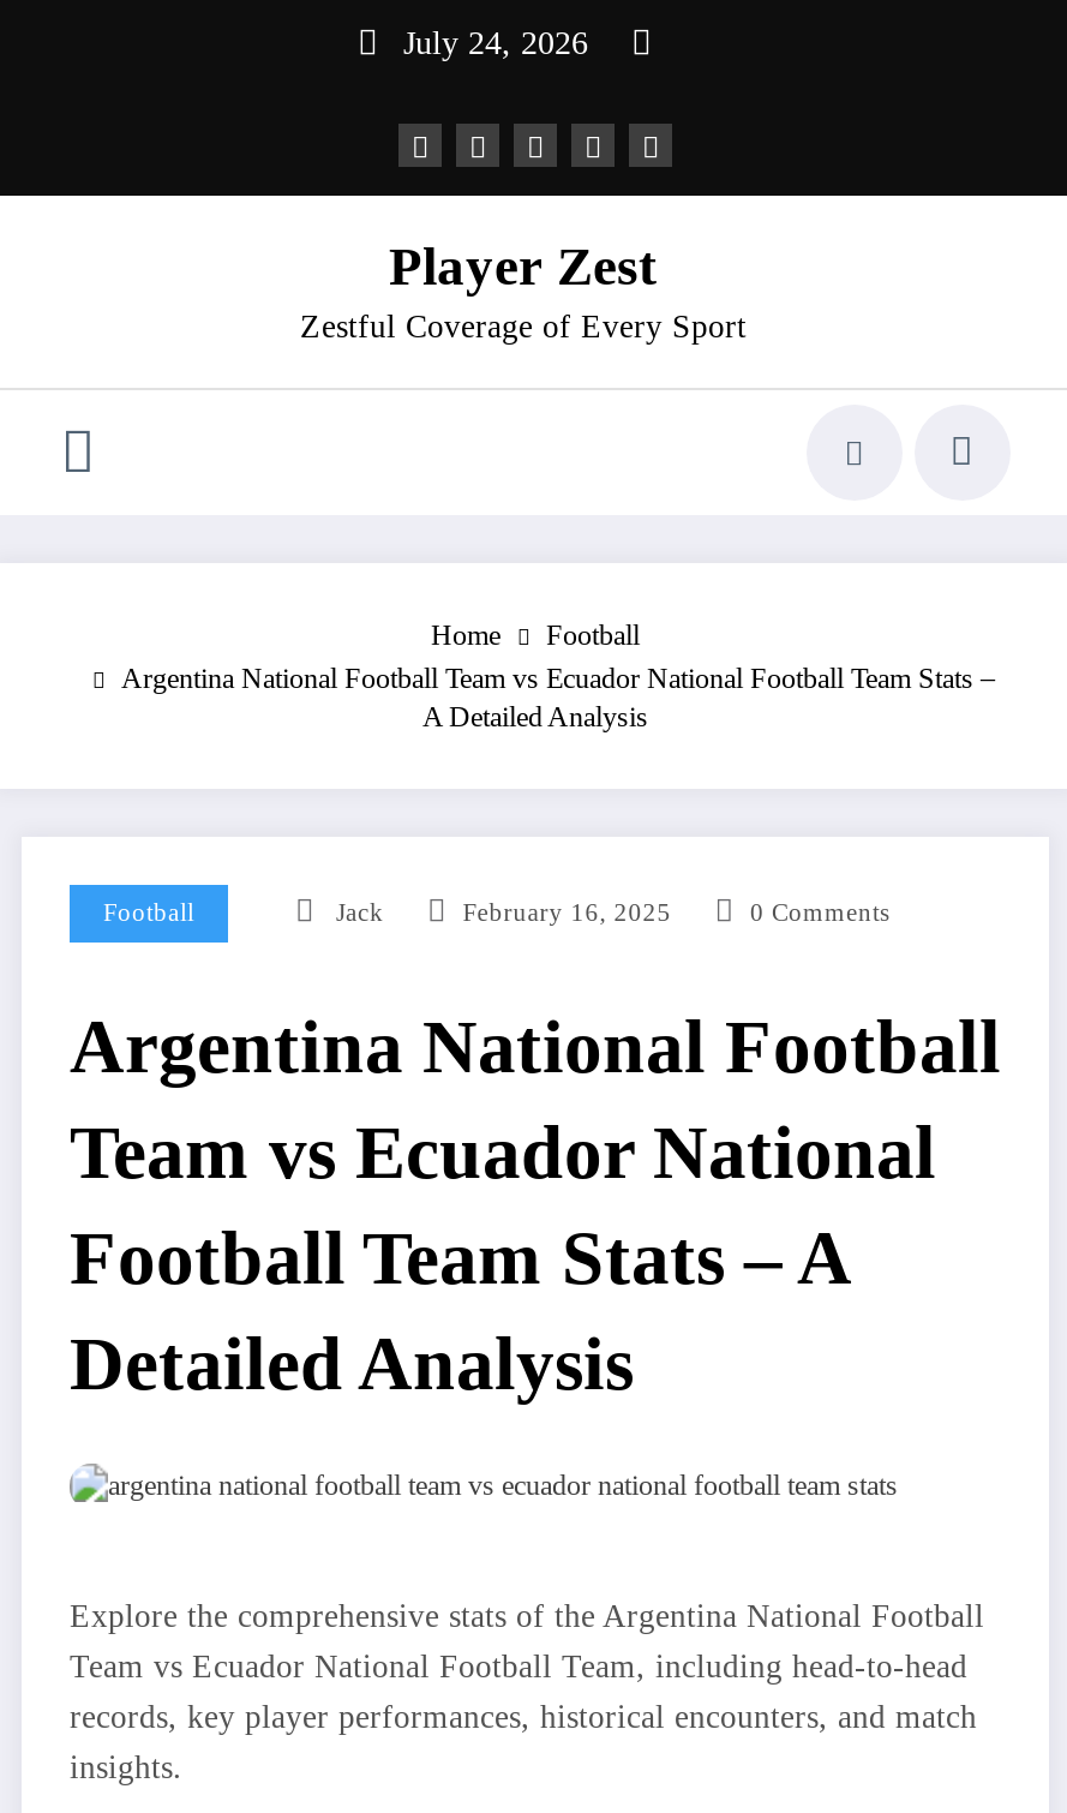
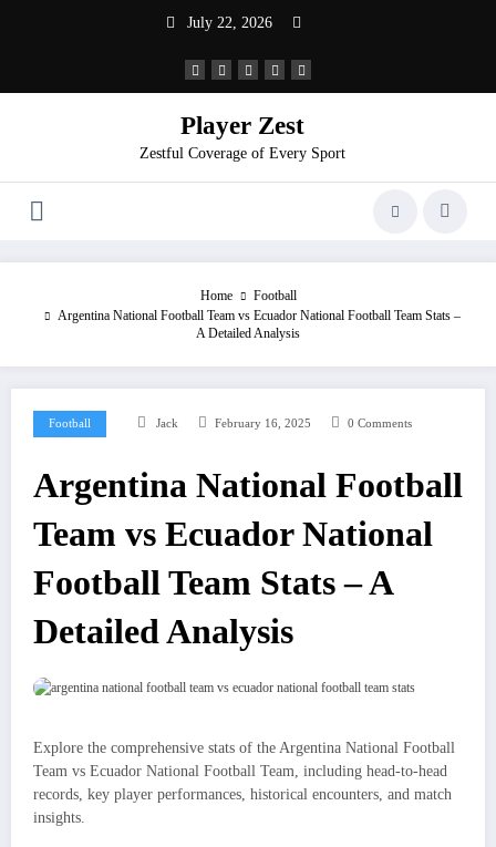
[403,25,588,61] July 24, 2026 -> [187,14,272,31] July 22, 2026

